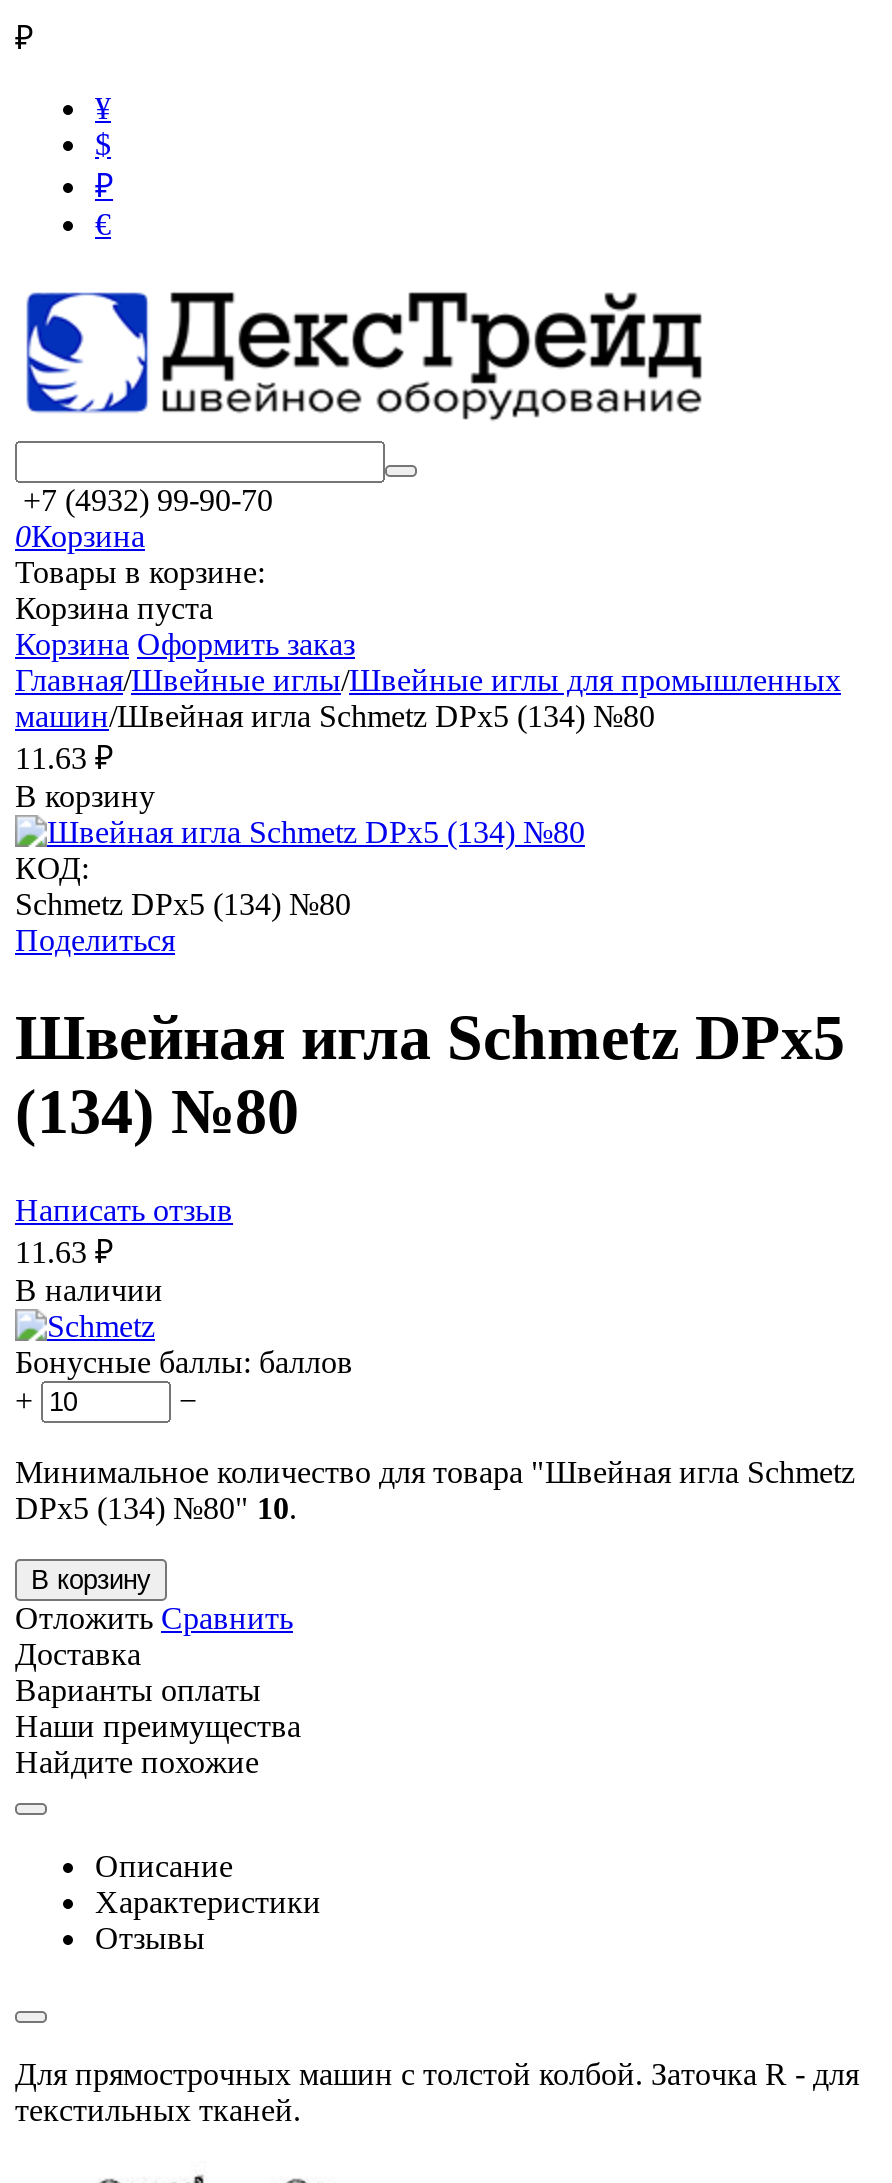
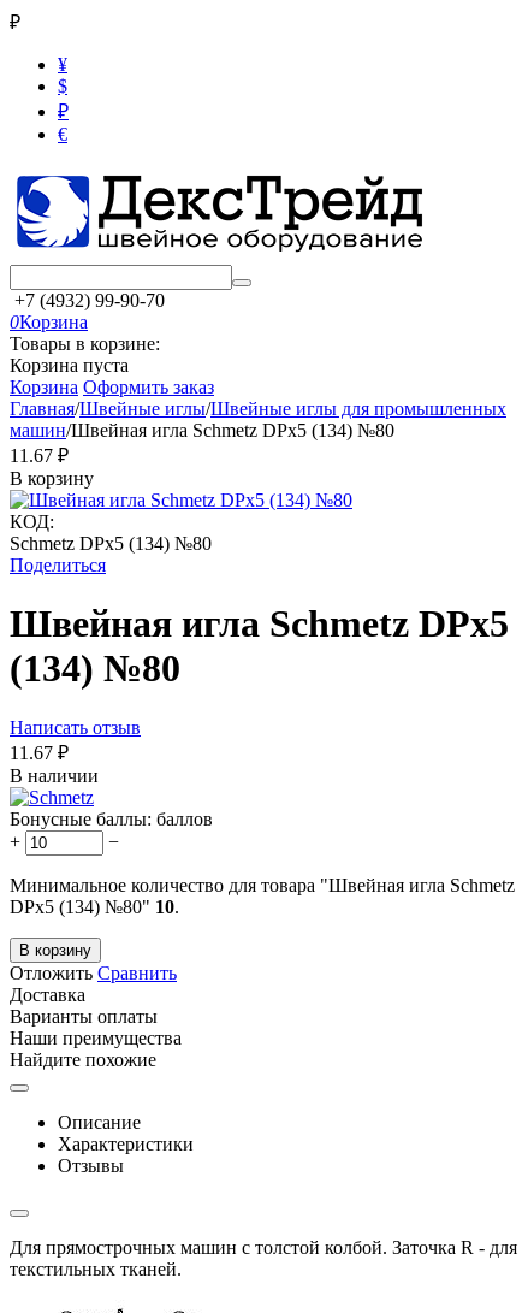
[15,741,113,775] 11.63 ₽ -> [10,445,69,466] 11.67 ₽
[15,1235,113,1269] 11.63 ₽ -> [10,742,69,763] 11.67 ₽

